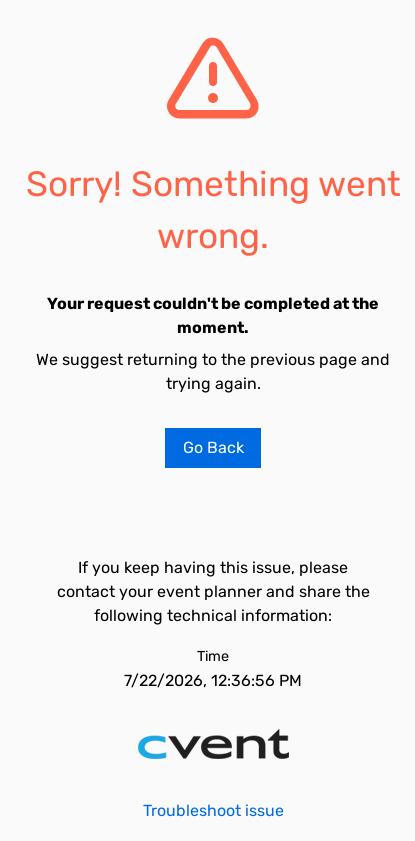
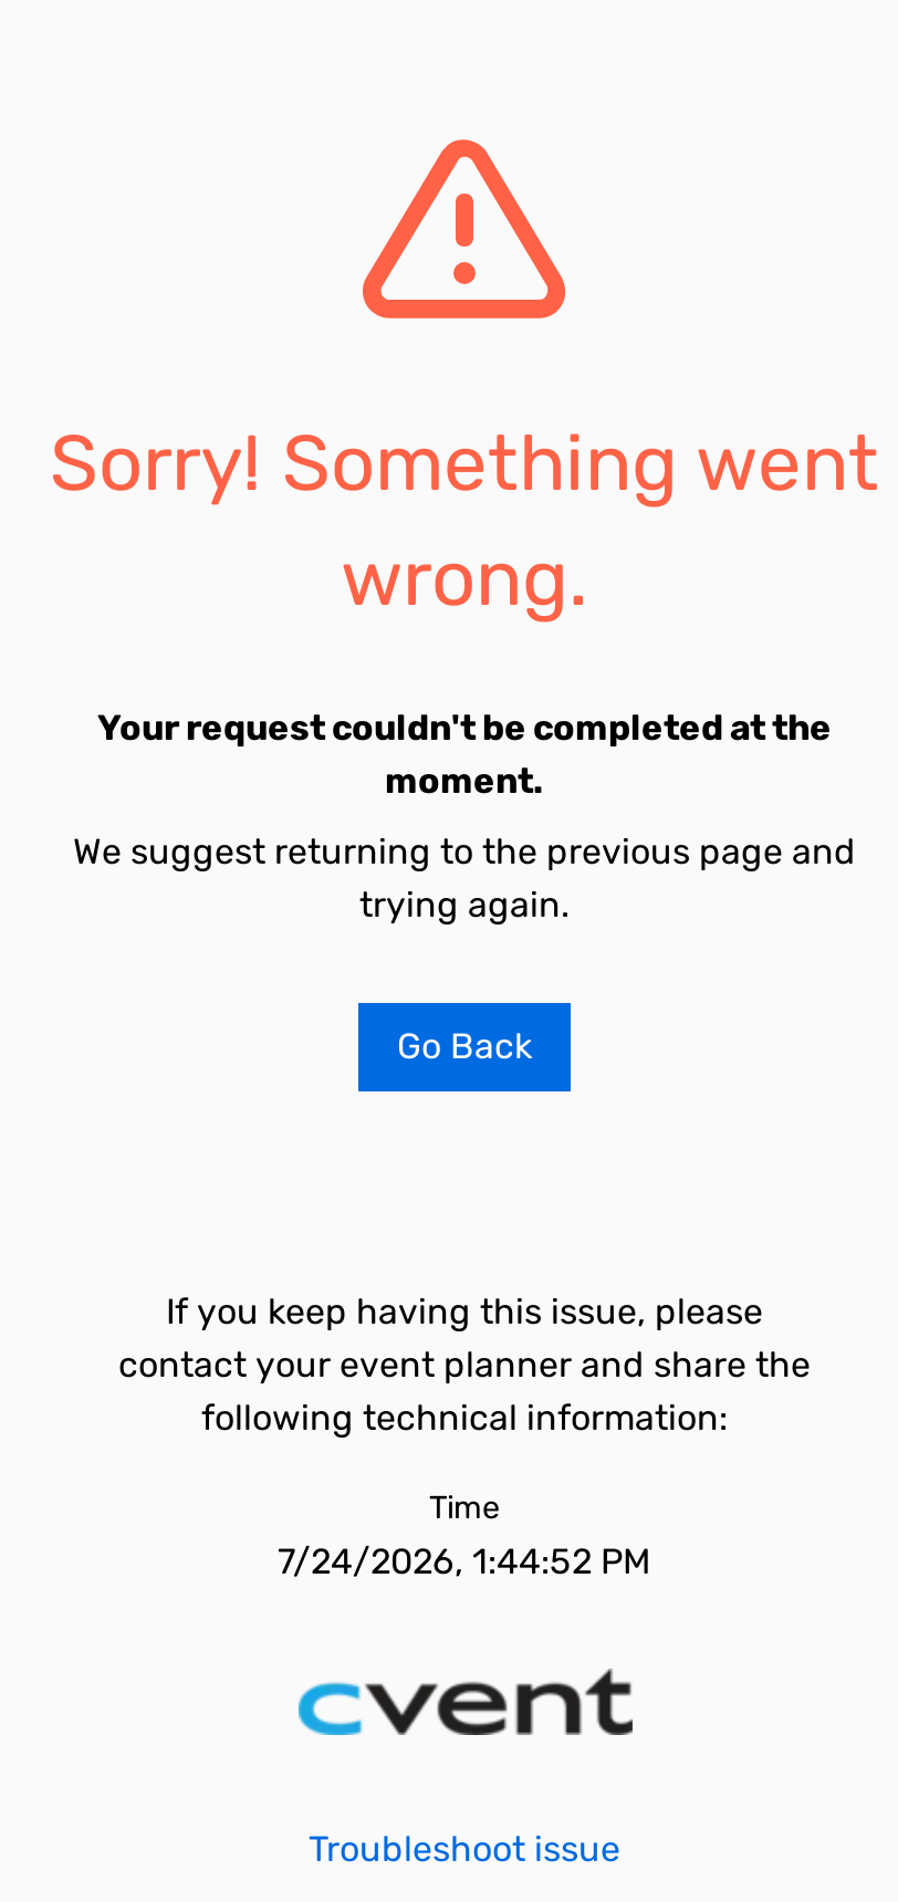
[124,671,302,690] 7/22/2026, 12:36:56 PM -> [278,1540,651,1582] 7/24/2026, 1:44:52 PM

